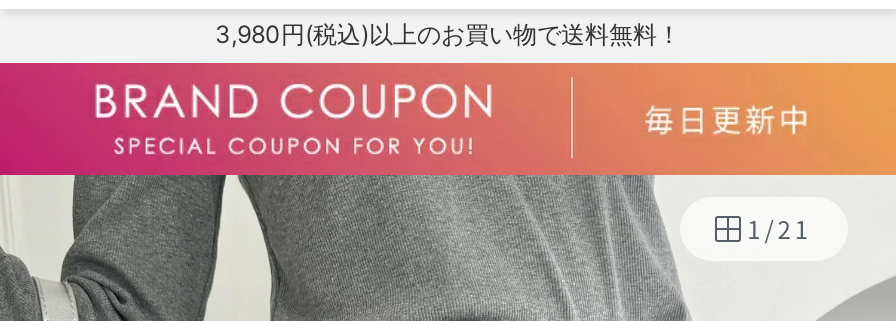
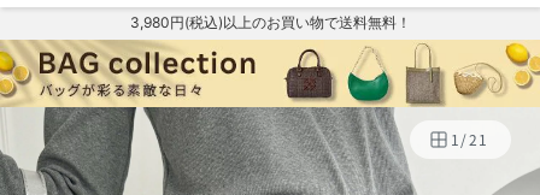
[6,61,890,177] [image] -> [4,40,536,108] [image]

